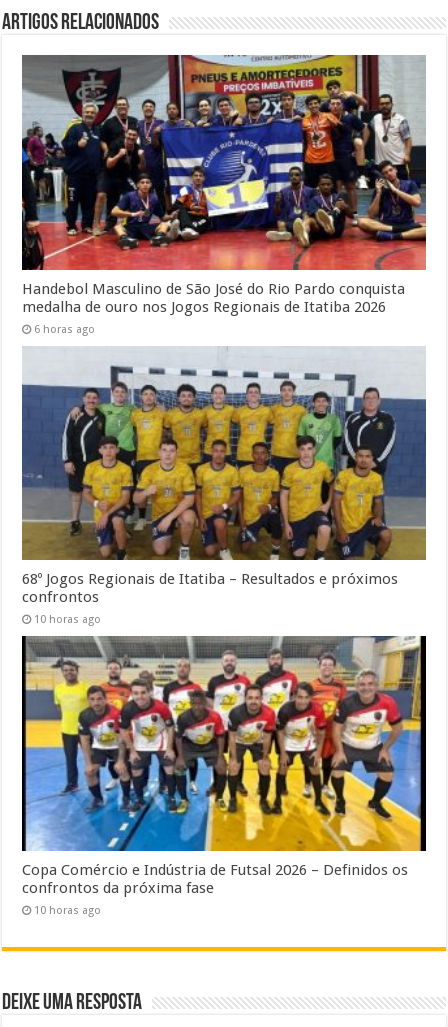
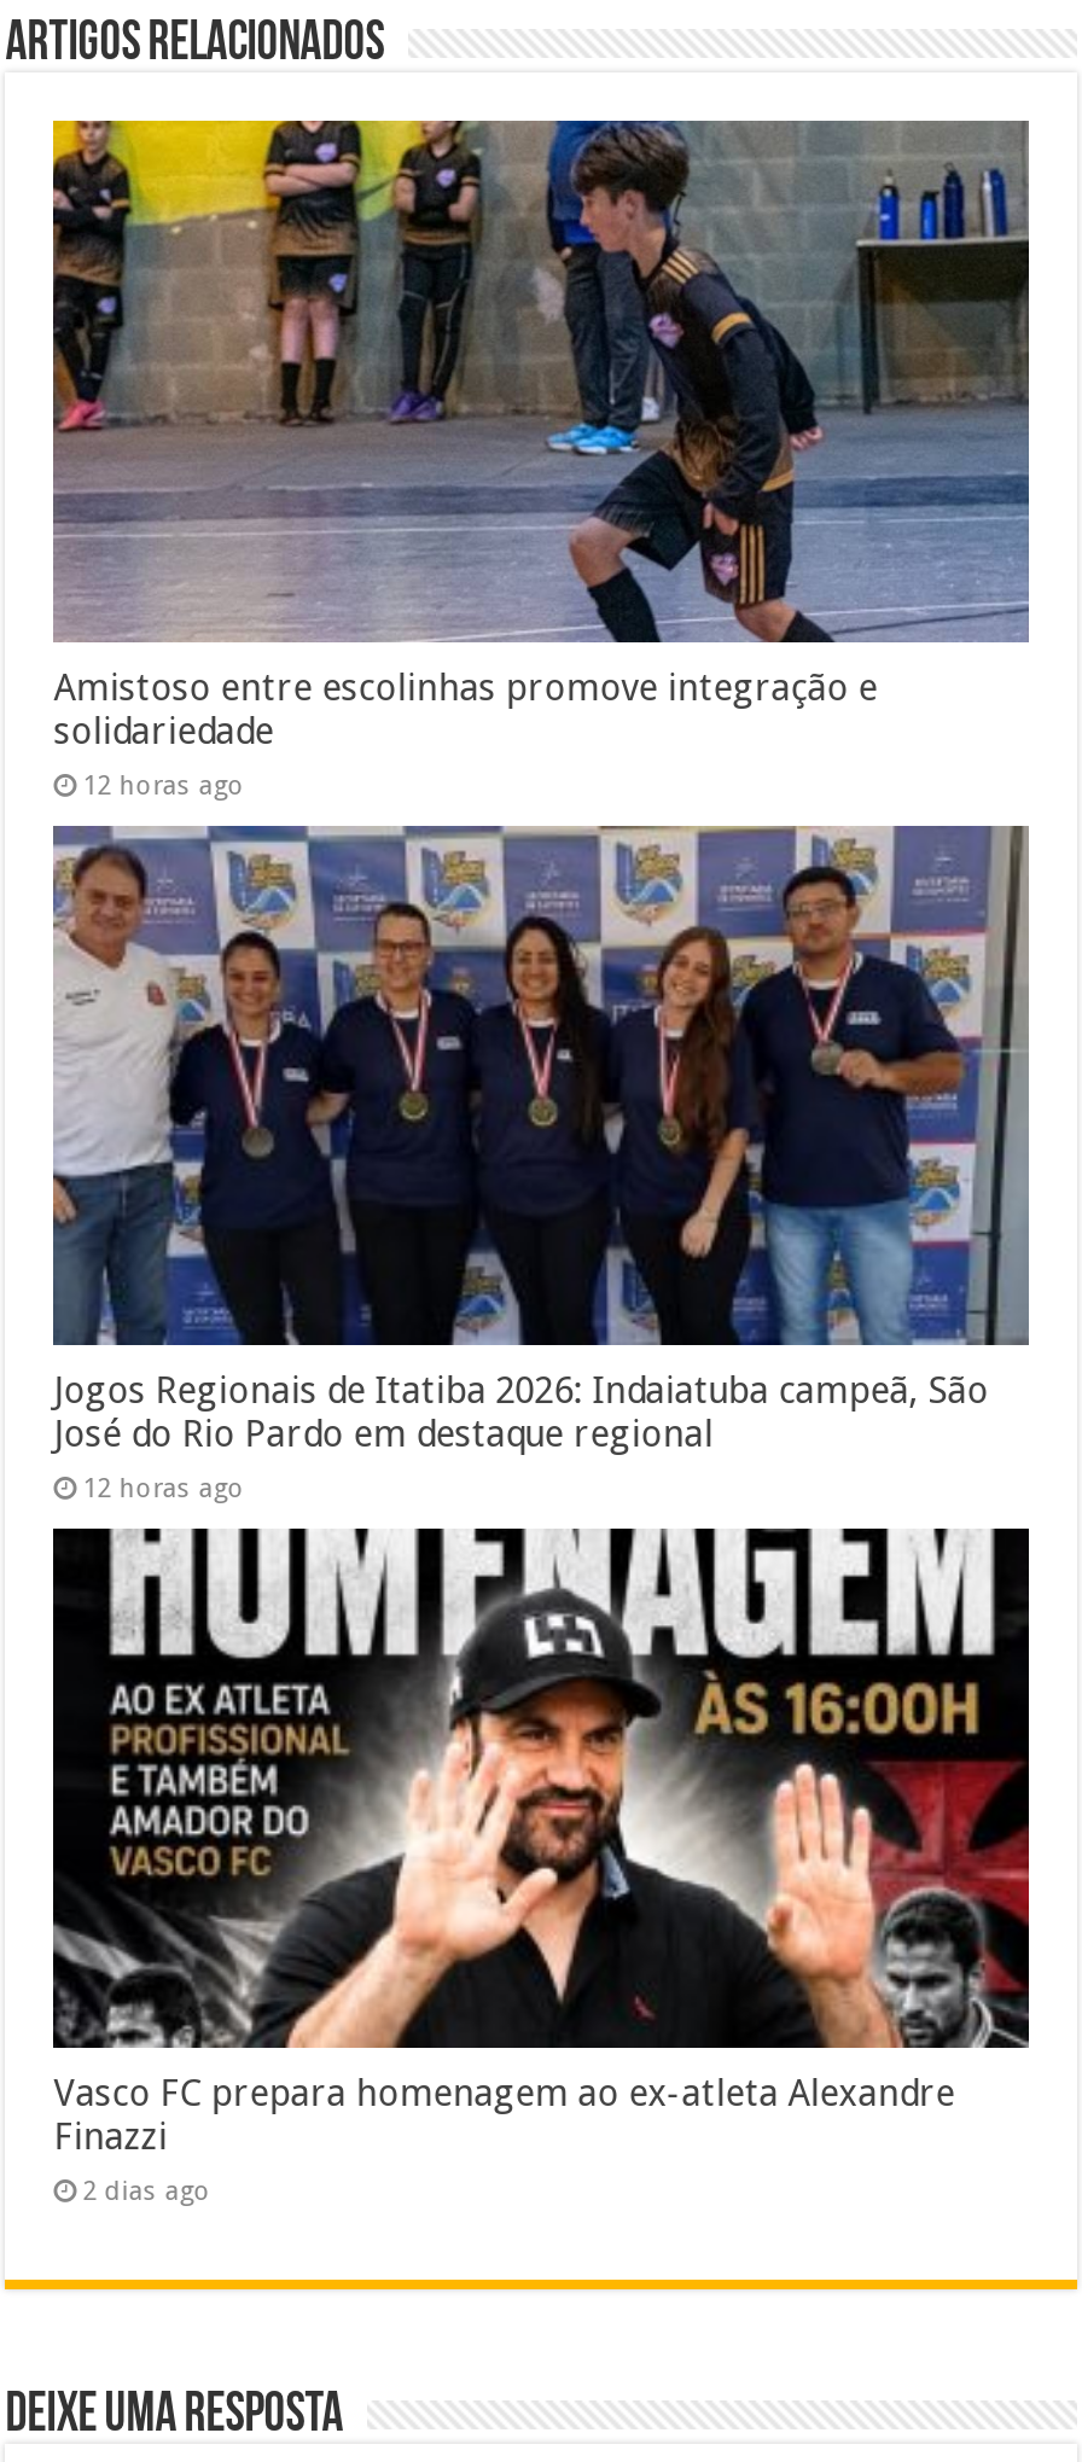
[21,54,427,336] [image] | Handebol Masculino de São José do Rio Pardo conquista | medalha de ouro nos Jogos Regionais de Itatiba 2026 | 6 horas ago -> [51,118,1031,802] [image] | Amistoso entre escolinhas promove integração e | solidariedade | 12 horas ago
[22,347,426,626] [image] | 68º Jogos Regionais de Itatiba – Resultados e próximos | confrontos | 10 horas ago -> [53,823,1029,1505] [image] | Jogos Regionais de Itatiba 2026: Indaiatuba campeã, São | José do Rio Pardo em destaque regional | 12 horas ago
[22,635,427,917] [image] | Copa Comércio e Indústria de Futsal 2026 – Definidos os | confrontos da próxima fase | 10 horas ago -> [53,1526,1031,2207] [image] | Vasco FC prepara homenagem ao ex-atleta Alexandre | Finazzi | 2 dias ago

